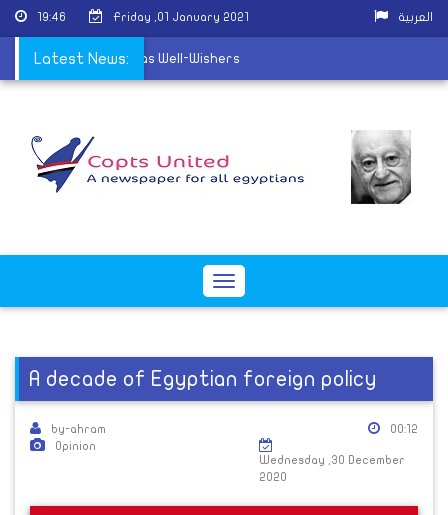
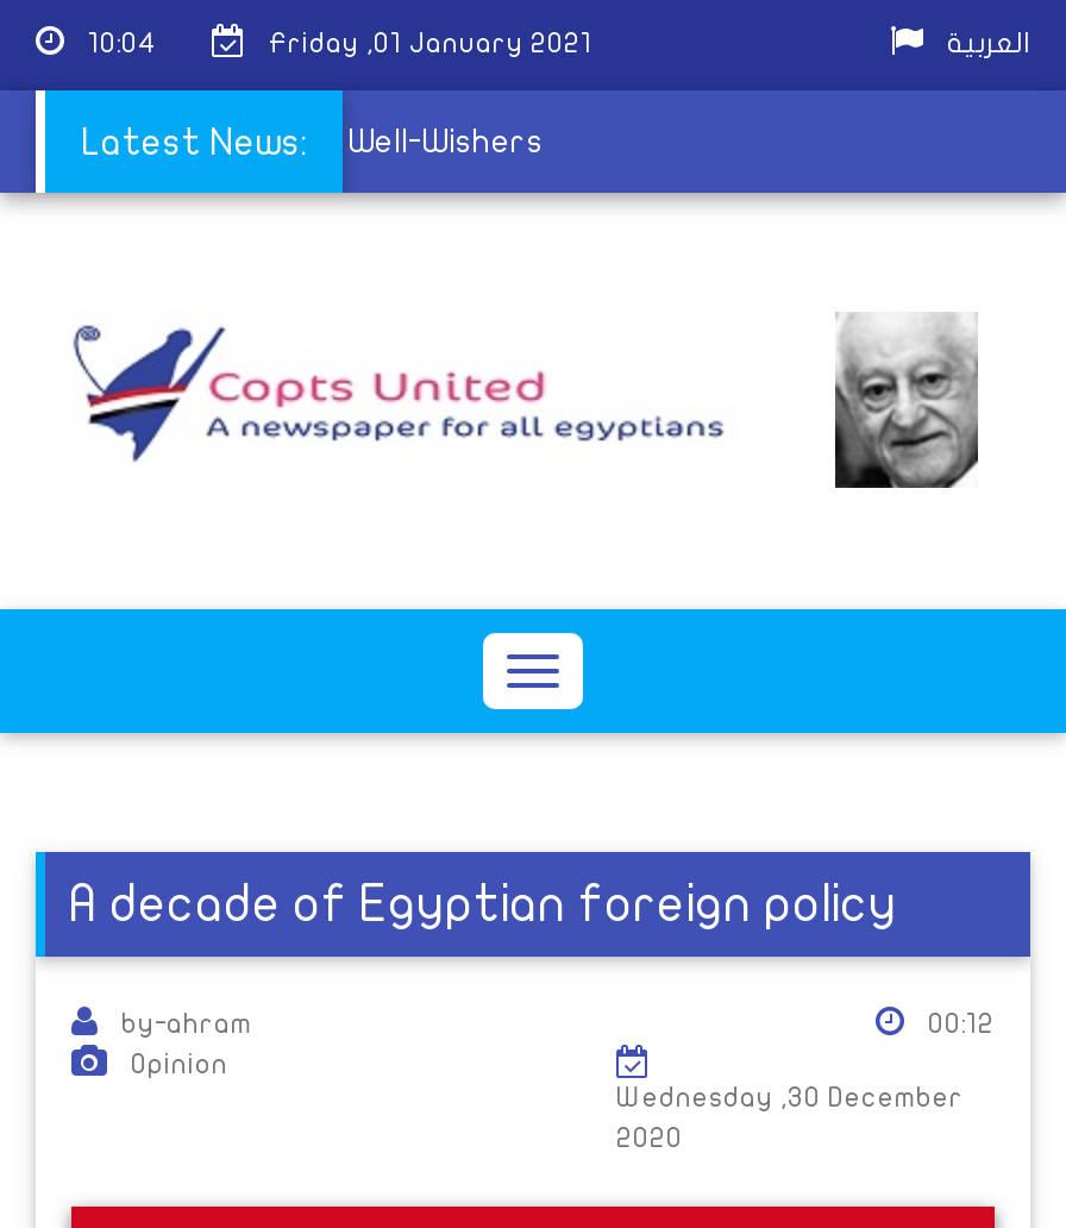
[37,11,66,23] 19:46 -> [88,29,157,57] 10:04

